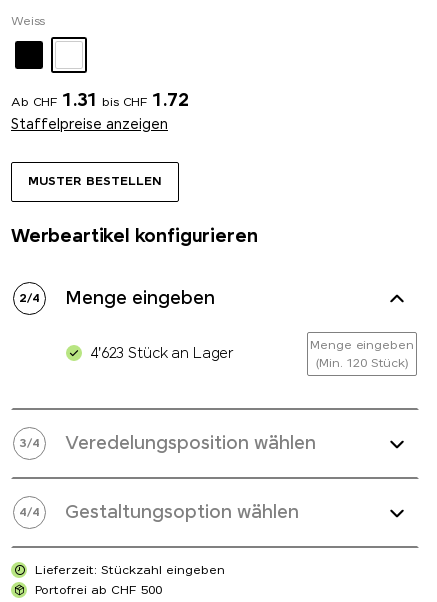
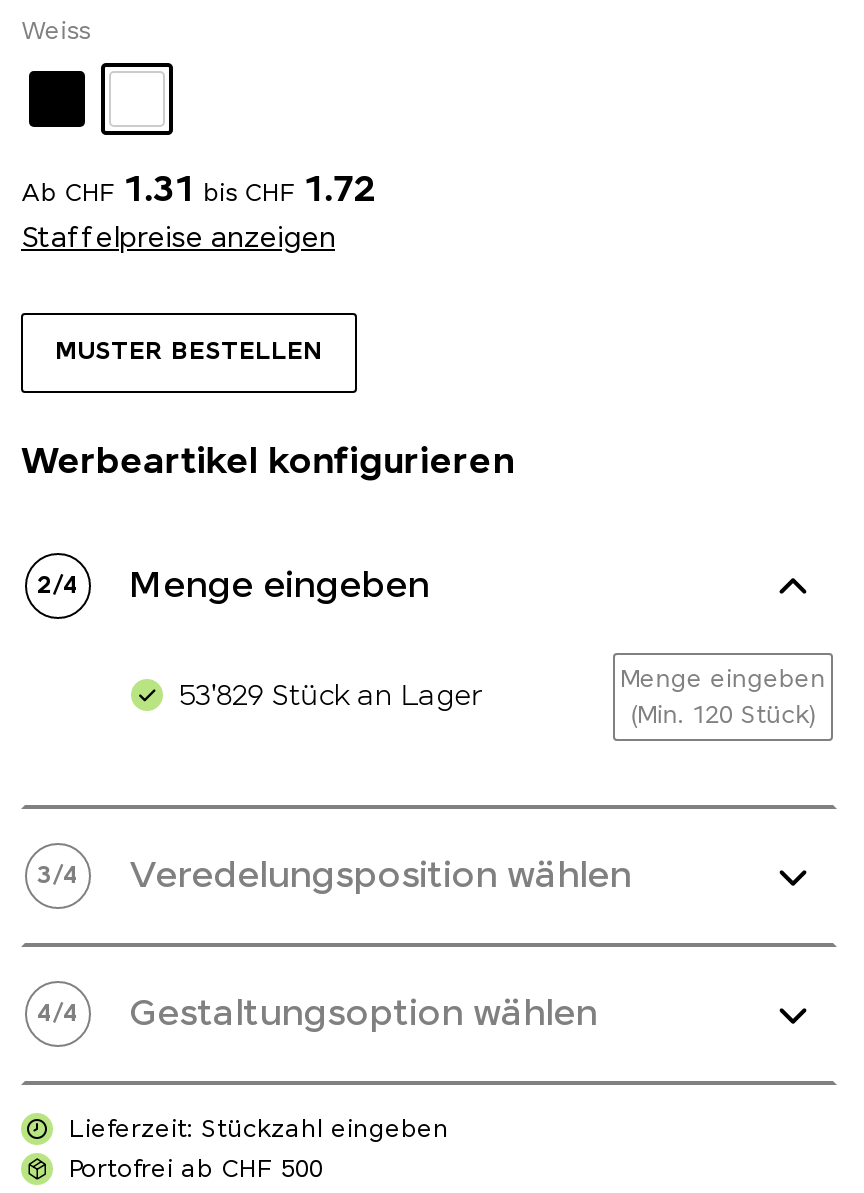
[90,345,234,361] 4'623 Stück an Lager -> [179,680,483,712] 53'829 Stück an Lager

